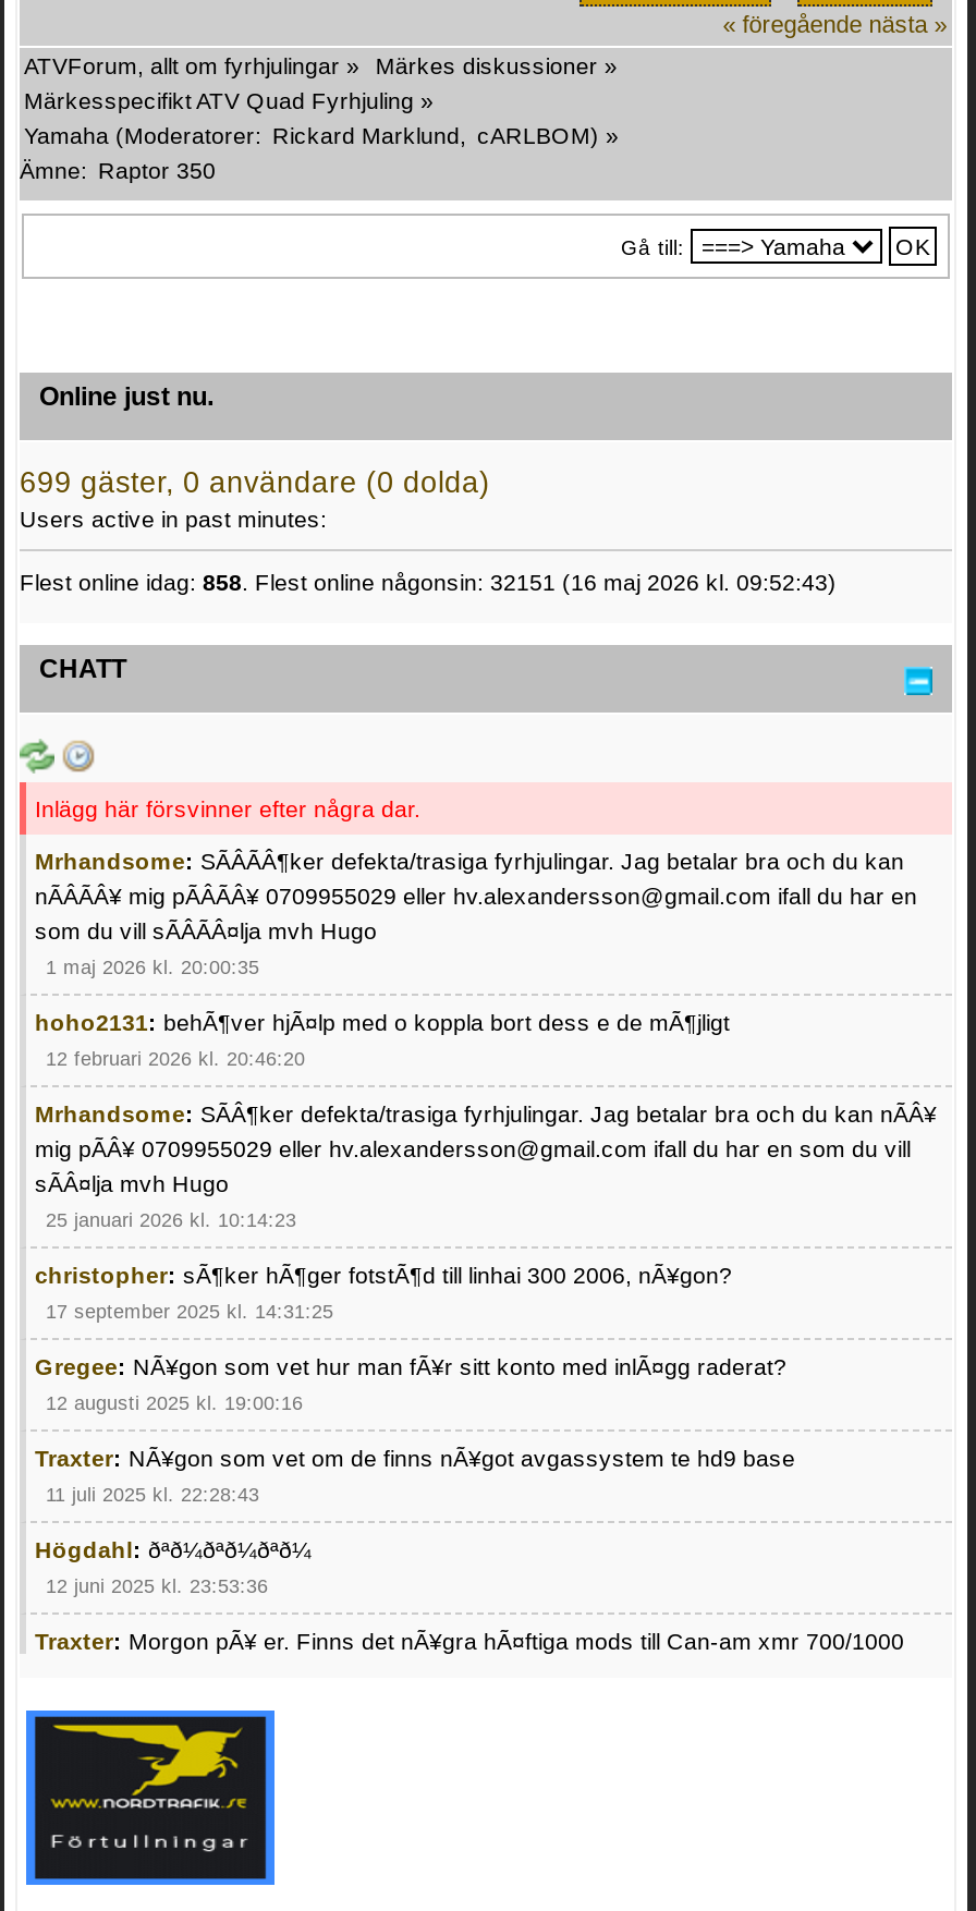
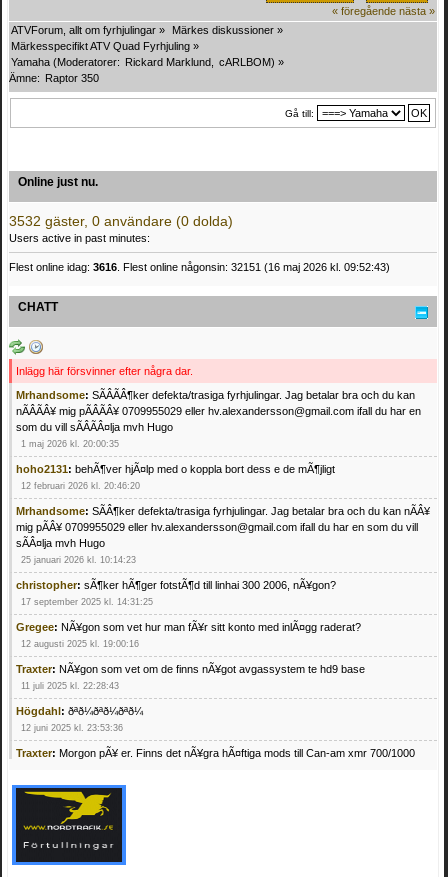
[20,466,490,499] 699 gäster, 0 användare (0 dolda) -> [9,214,233,229] 3532 gäster, 0 användare (0 dolda)
[20,569,837,595] Flest online idag: 858. Flest online någonsin: 32151 (16 maj 2026 kl. 09:52:43) -> [9,261,390,273] Flest online idag: 3616. Flest online någonsin: 32151 (16 maj 2026 kl. 09:52:43)

